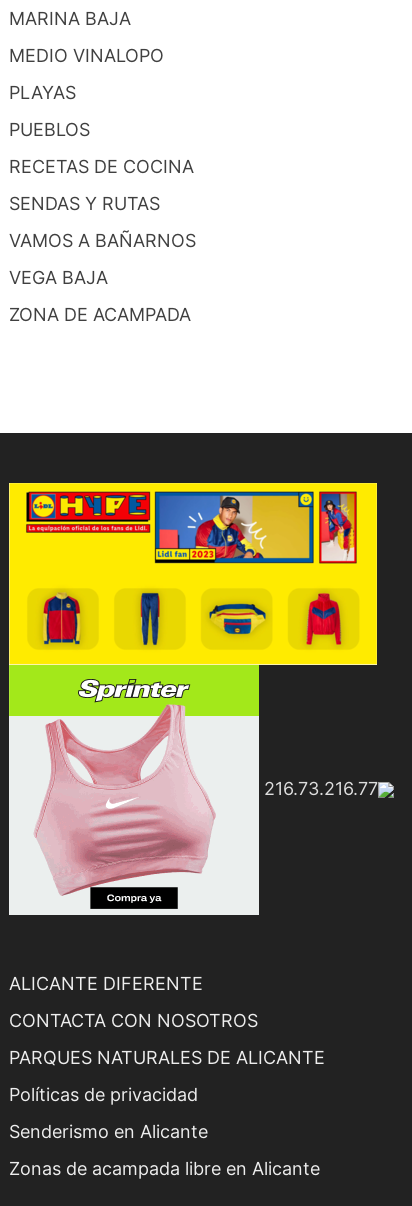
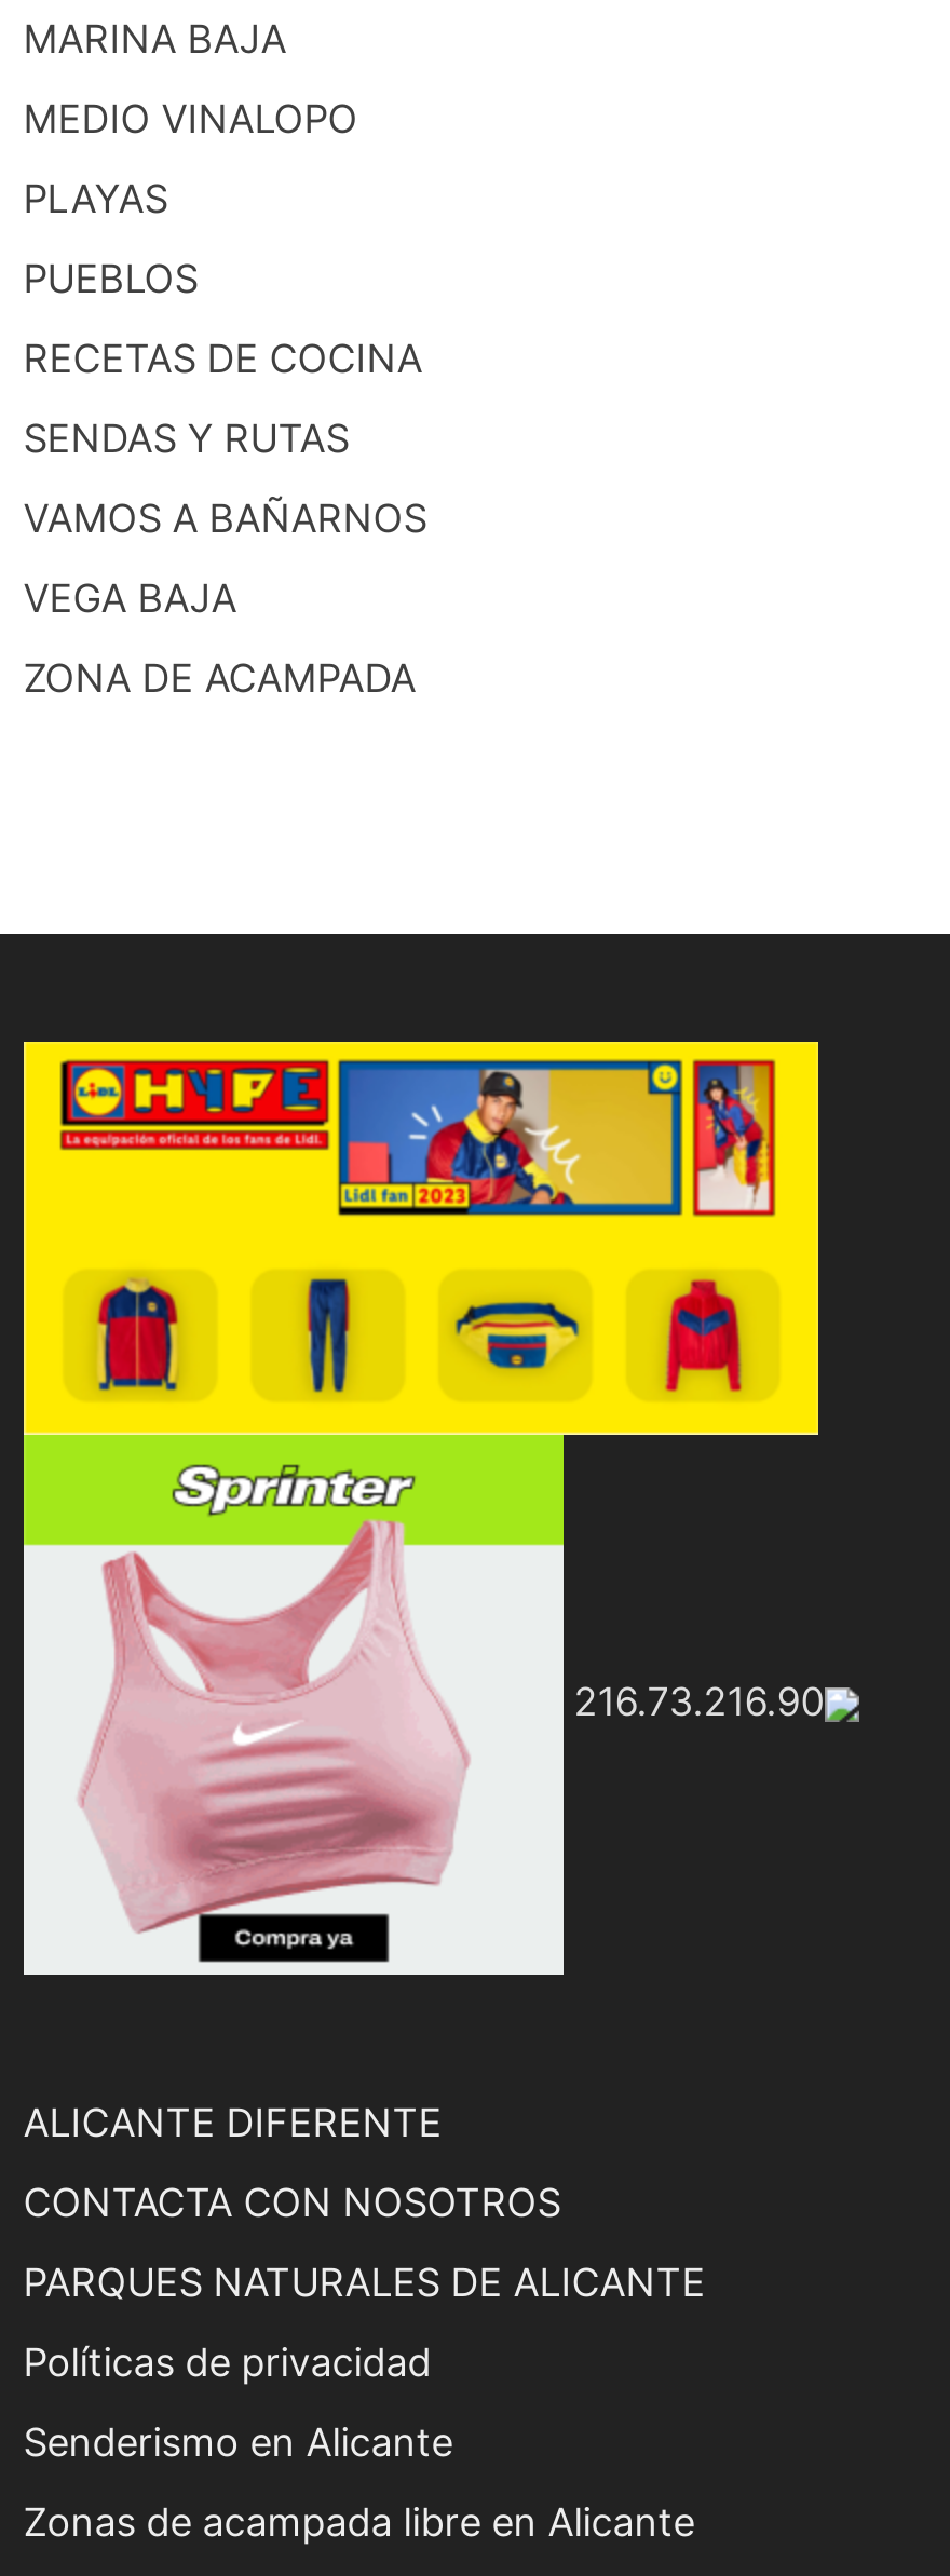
[264,778,378,799] 216.73.216.77 -> [574,1679,824,1724] 216.73.216.90

